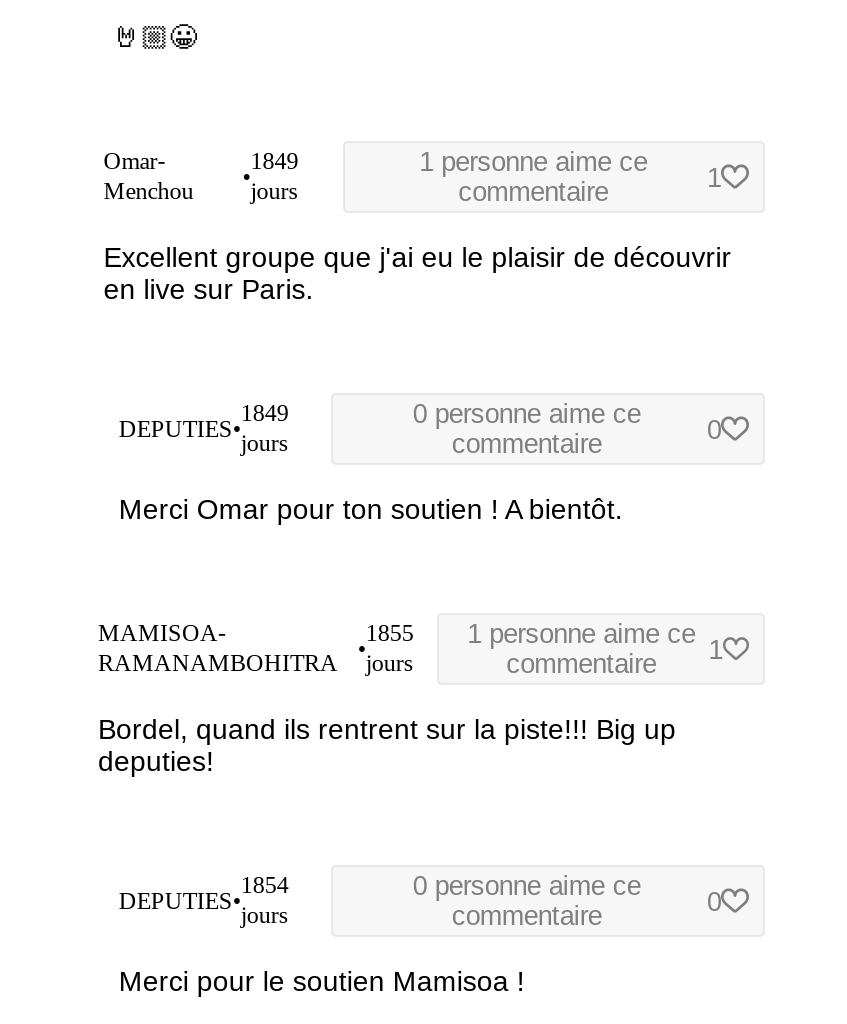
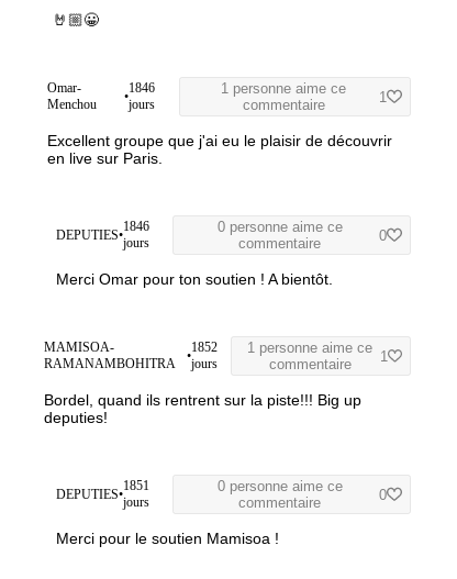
[250,147,298,175] 1849 -> [128,80,155,96] 1846
[241,399,289,427] 1849 -> [123,219,149,234] 1846
[366,619,723,679] 1855 1 personne aime ce commentaire 1 -> [192,340,388,373] 1852 1 personne aime ce commentaire 1
[241,871,289,899] 1854 -> [123,478,149,493] 1851

